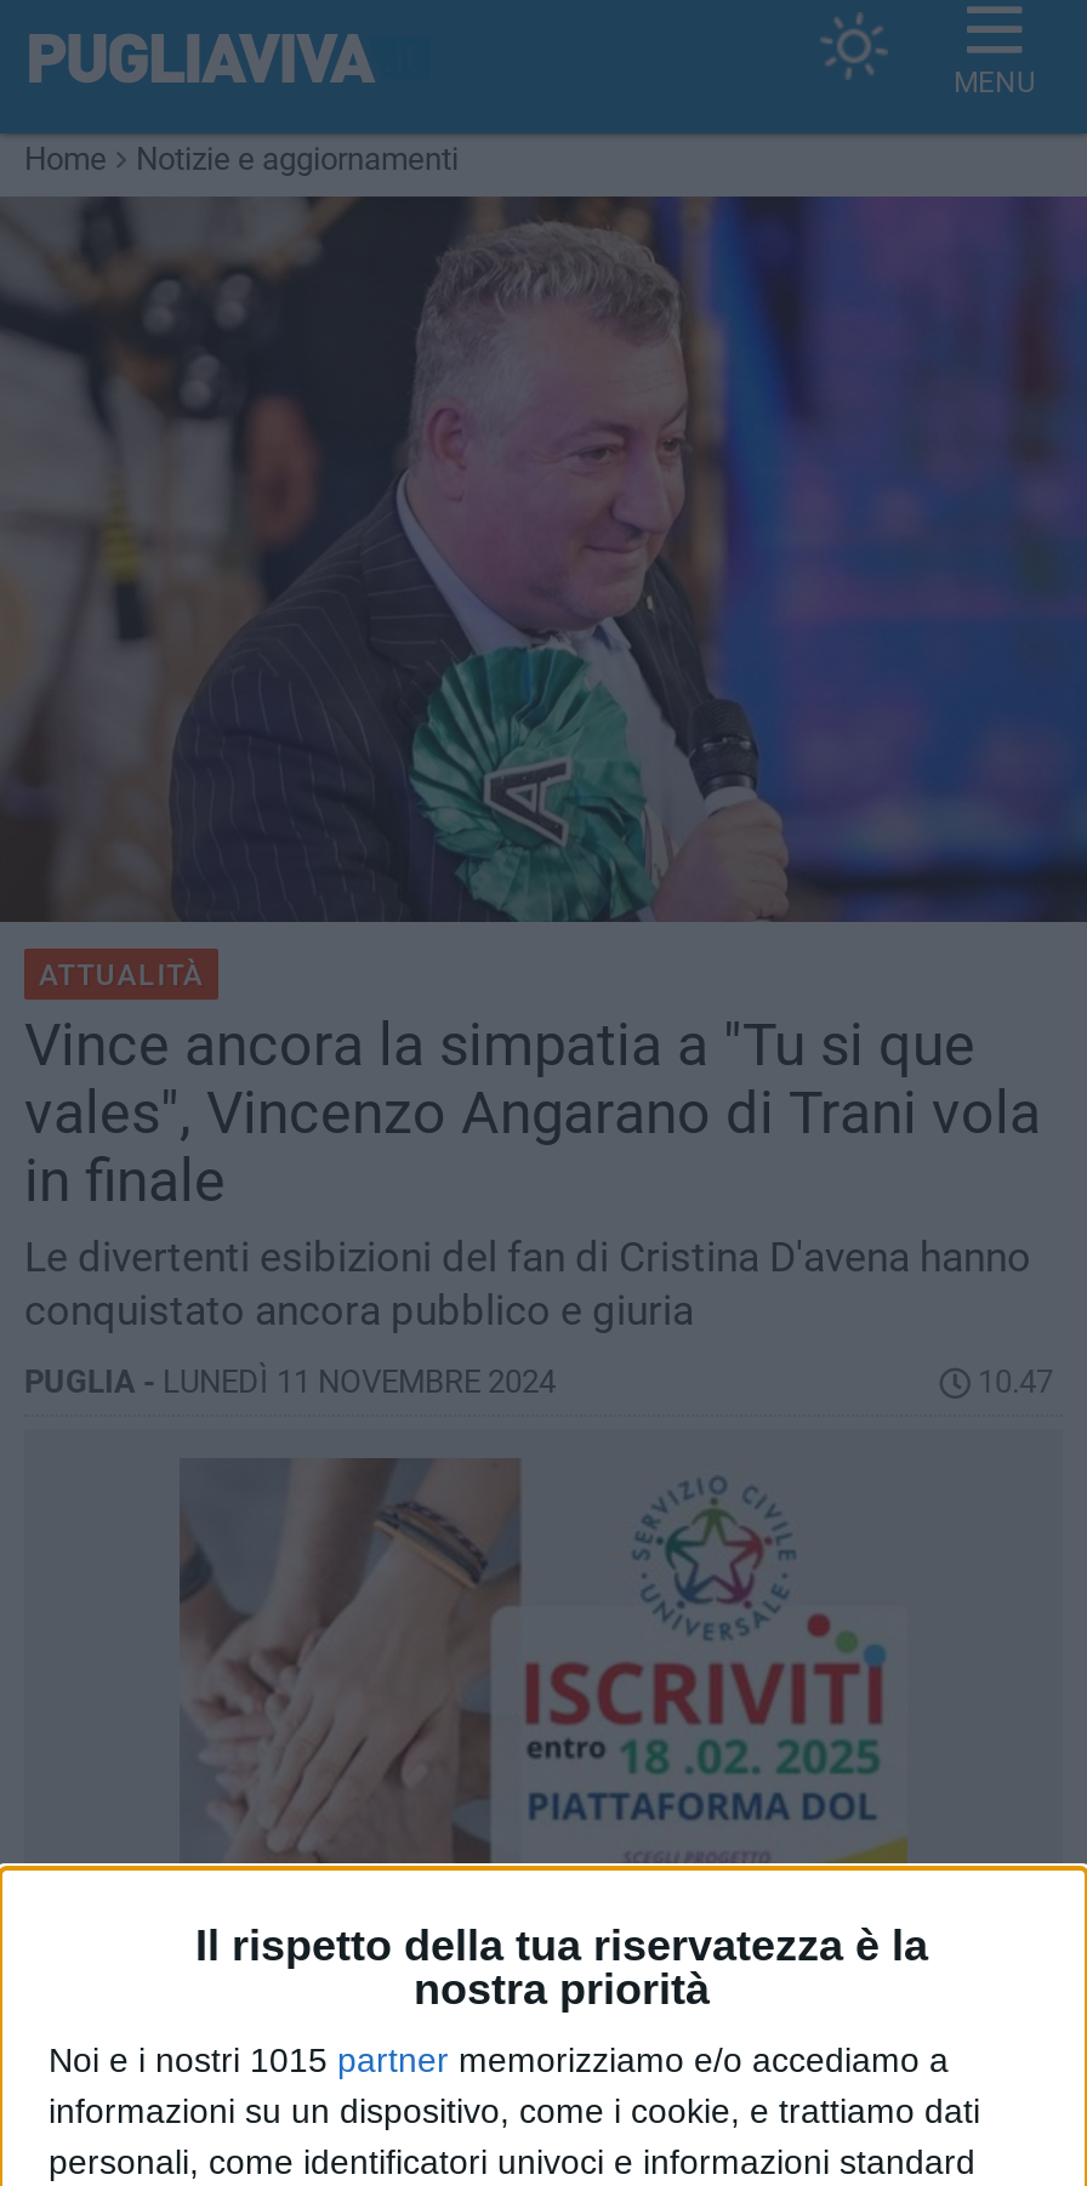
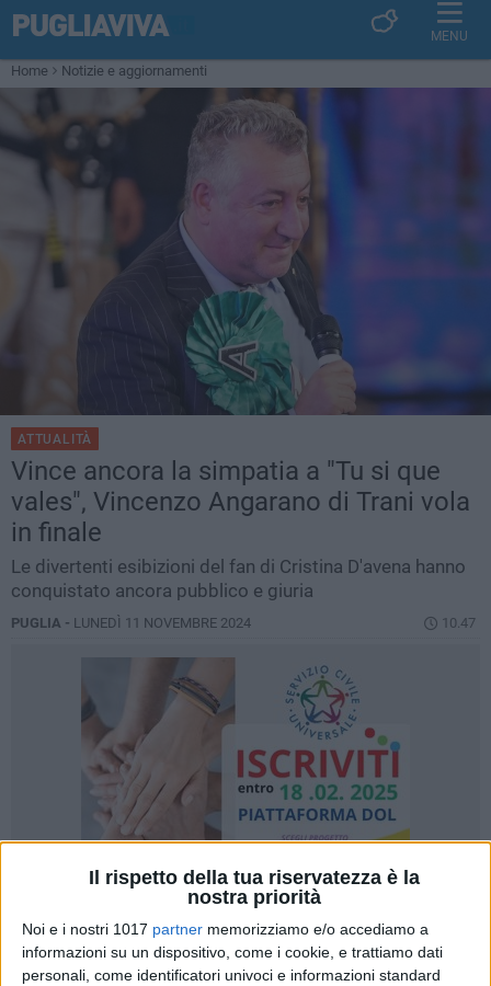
[49,2039,949,2078] Noi e i nostri 1015 partner memorizziamo e/o accediamo a -> [22,920,429,937] Noi e i nostri 1017 partner memorizziamo e/o accediamo a

